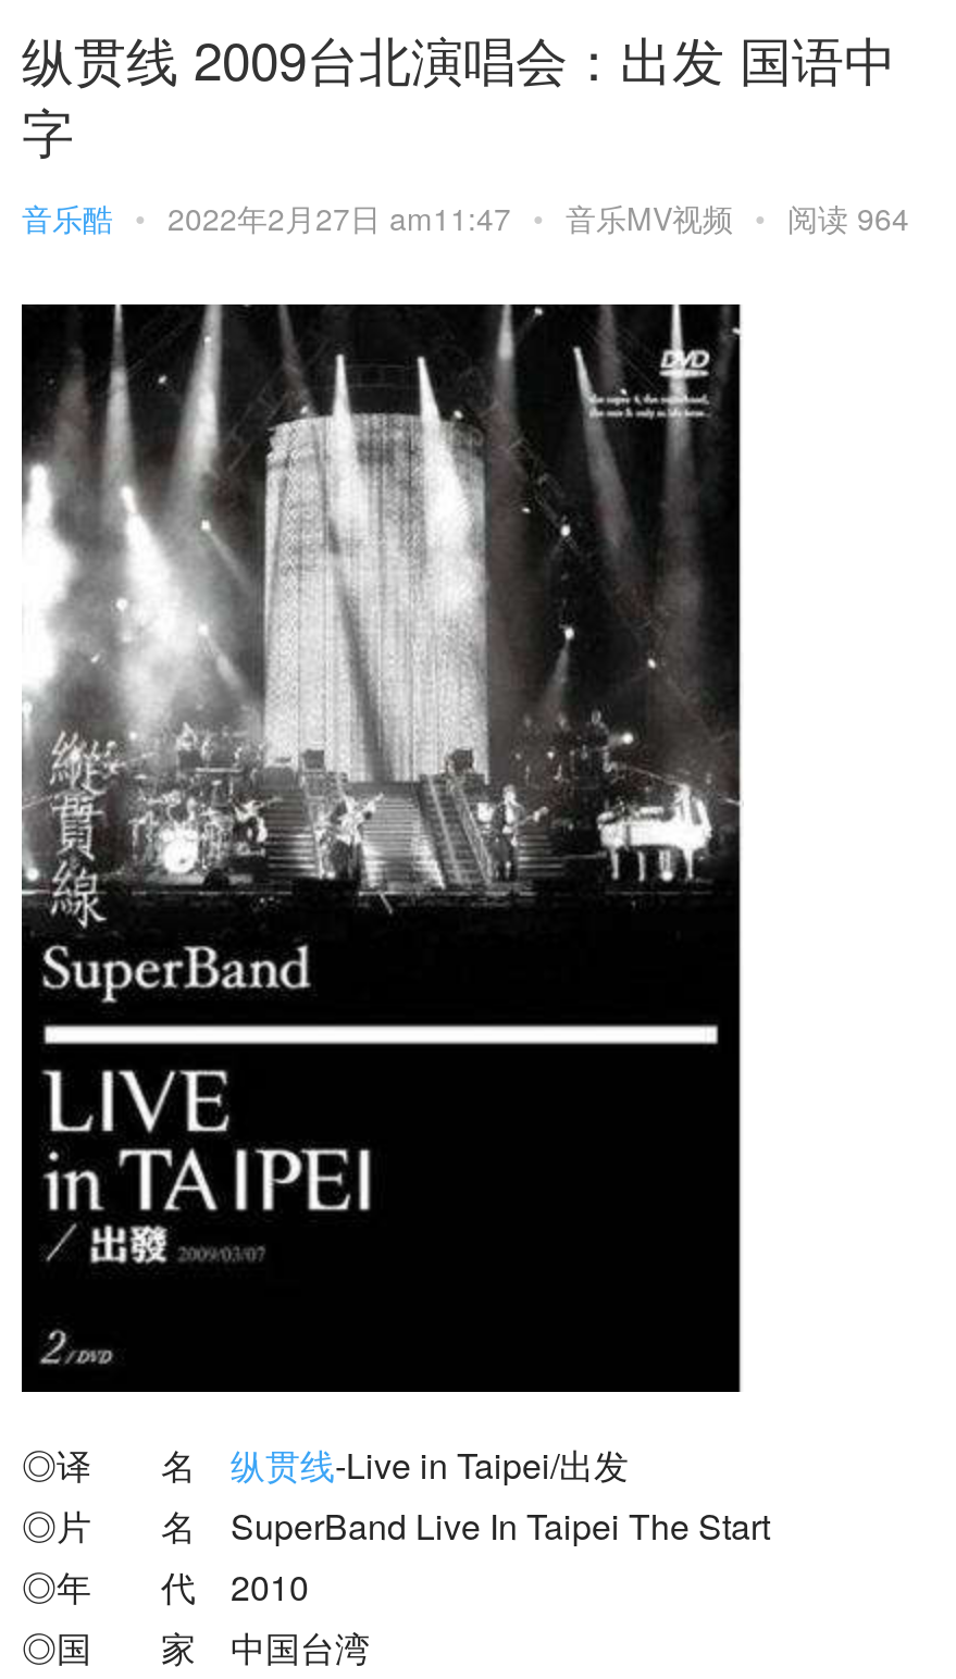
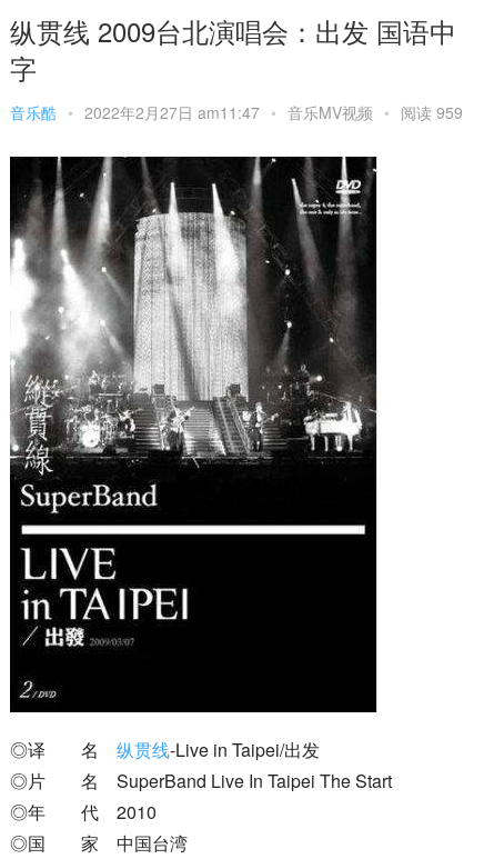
[22,196,909,240] 音乐酷 • 2022年2月27日 am11:47 • 音乐MV视频 • 阅读 964 -> [10,101,463,124] 音乐酷 • 2022年2月27日 am11:47 • 音乐MV视频 • 阅读 959

